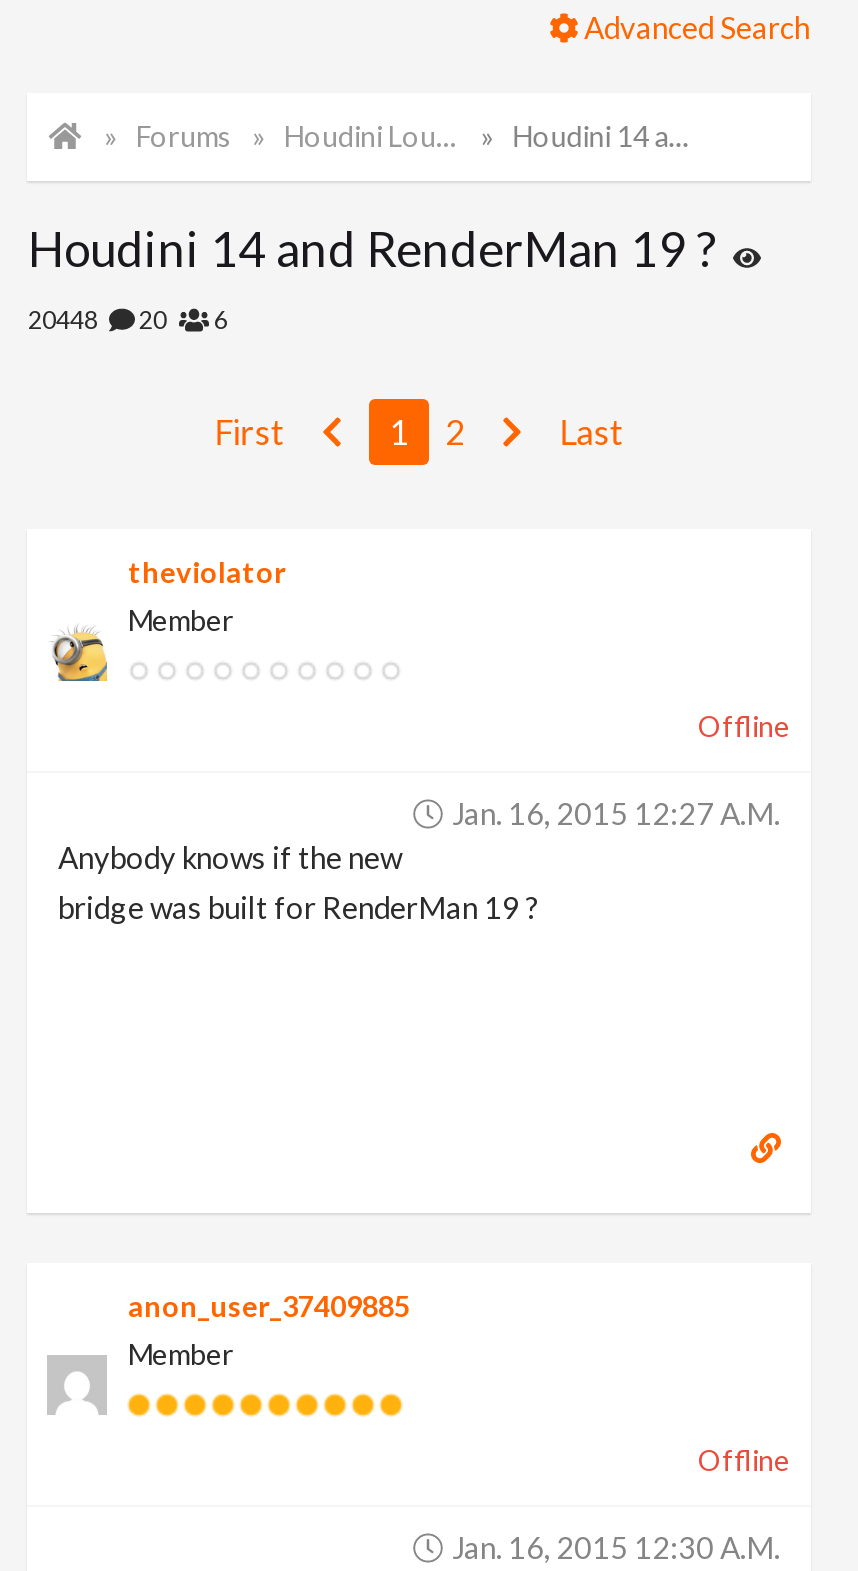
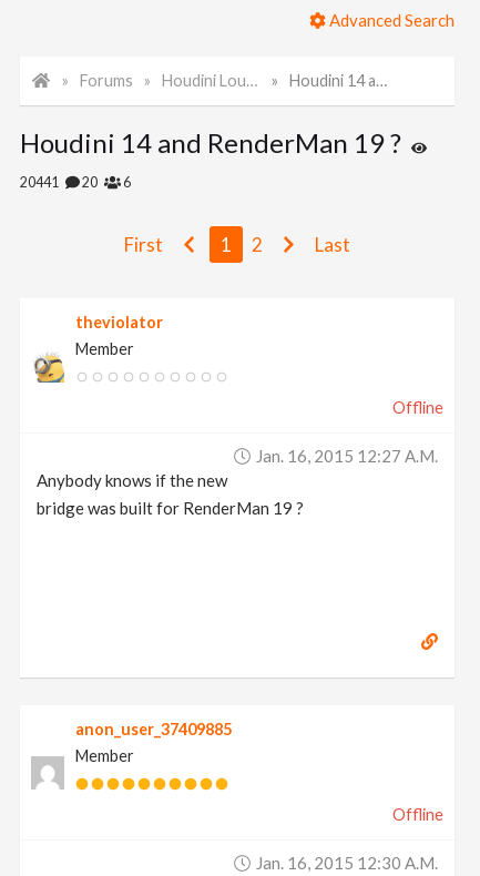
[28,305,228,335] 20448 20 6 -> [20,174,131,191] 20441 20 6

